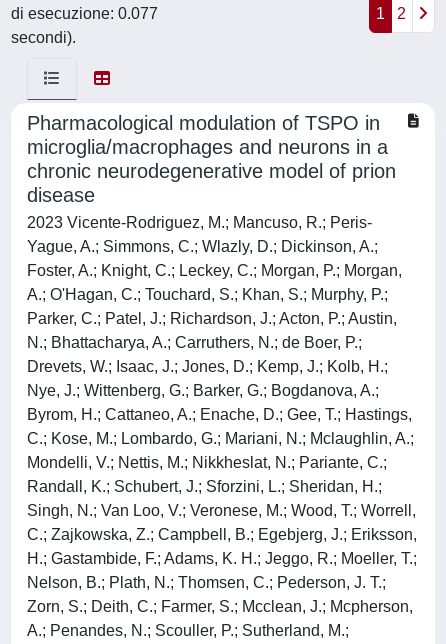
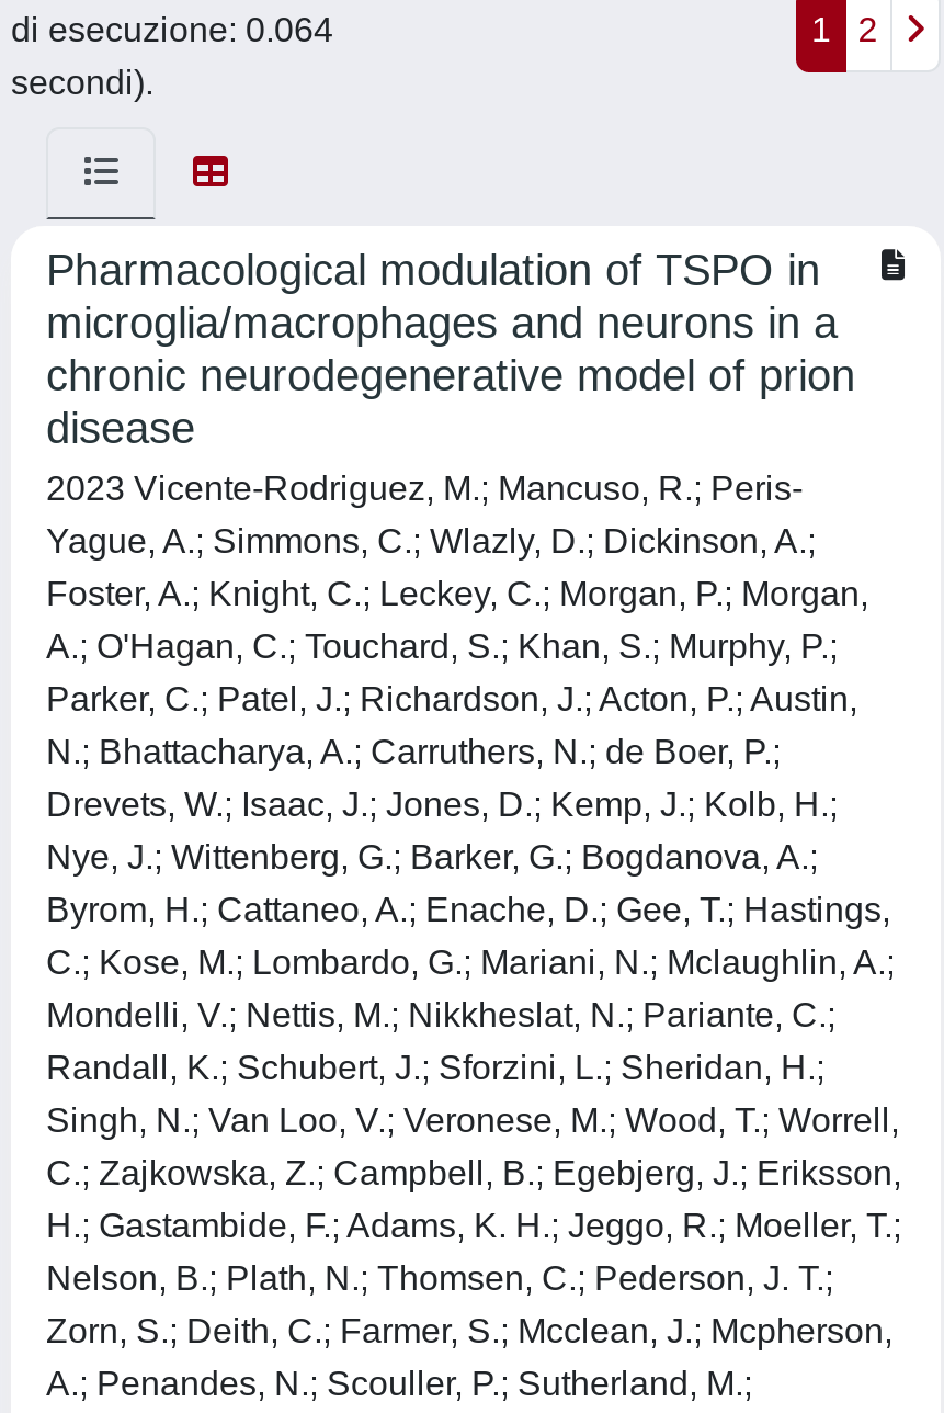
[11,5,158,22] di esecuzione: 0.077 -> [11,11,333,48] di esecuzione: 0.064

